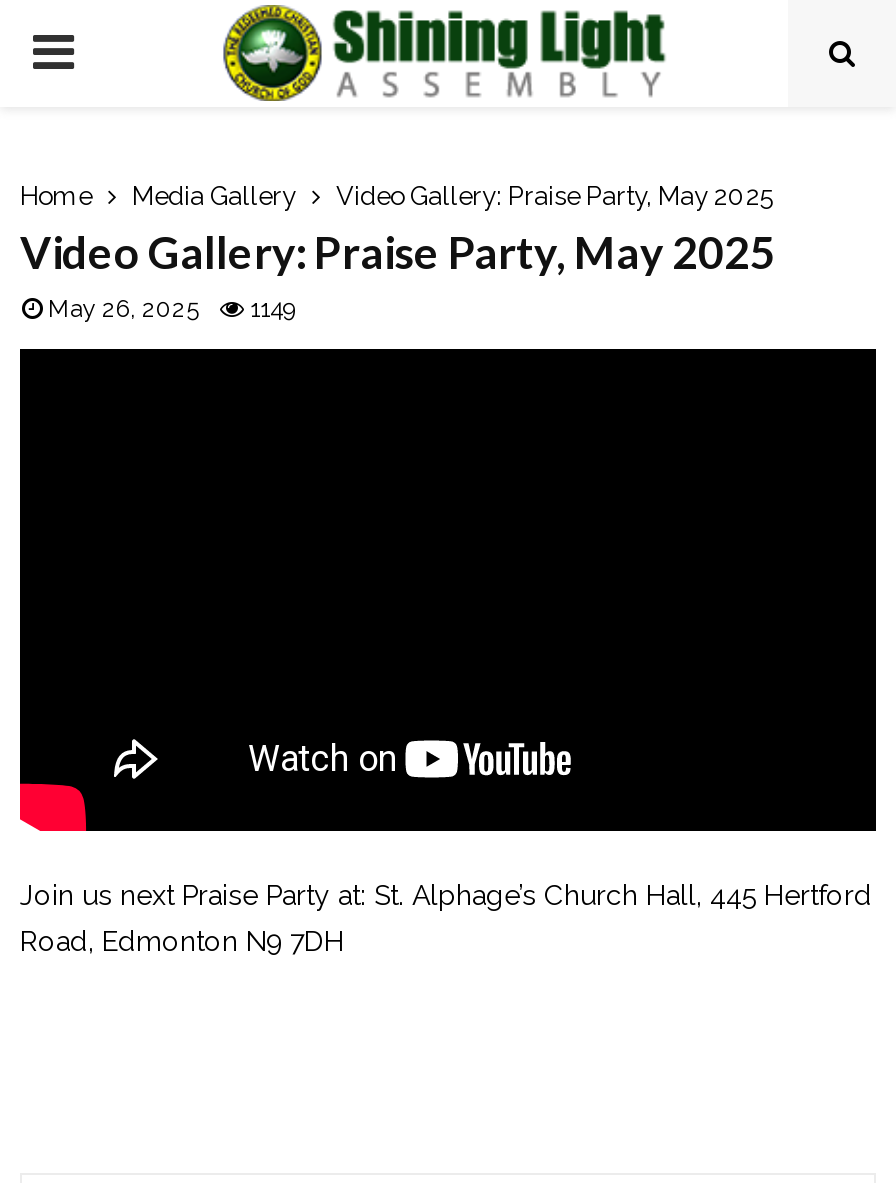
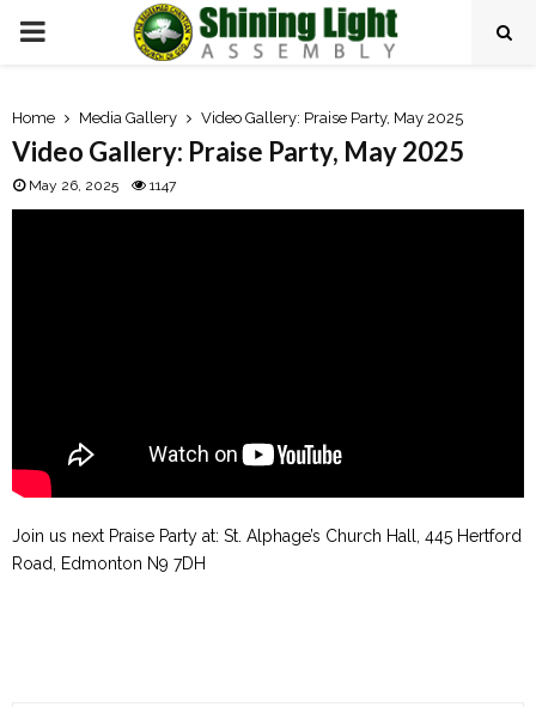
[48,295,294,323] May 26, 2025 1149 -> [29,177,176,194] May 26, 2025 1147

